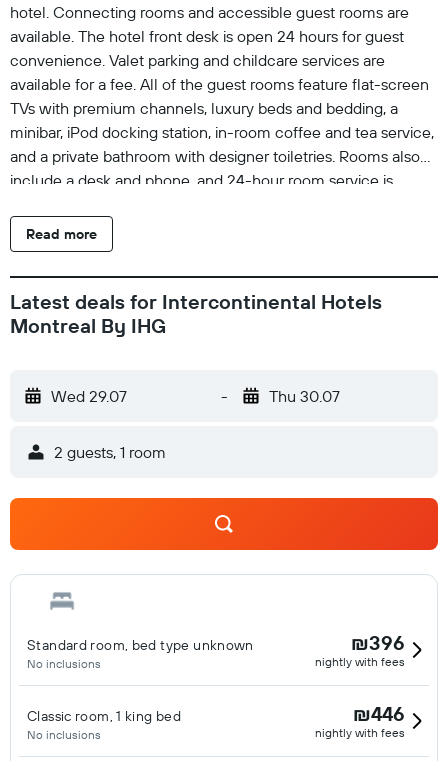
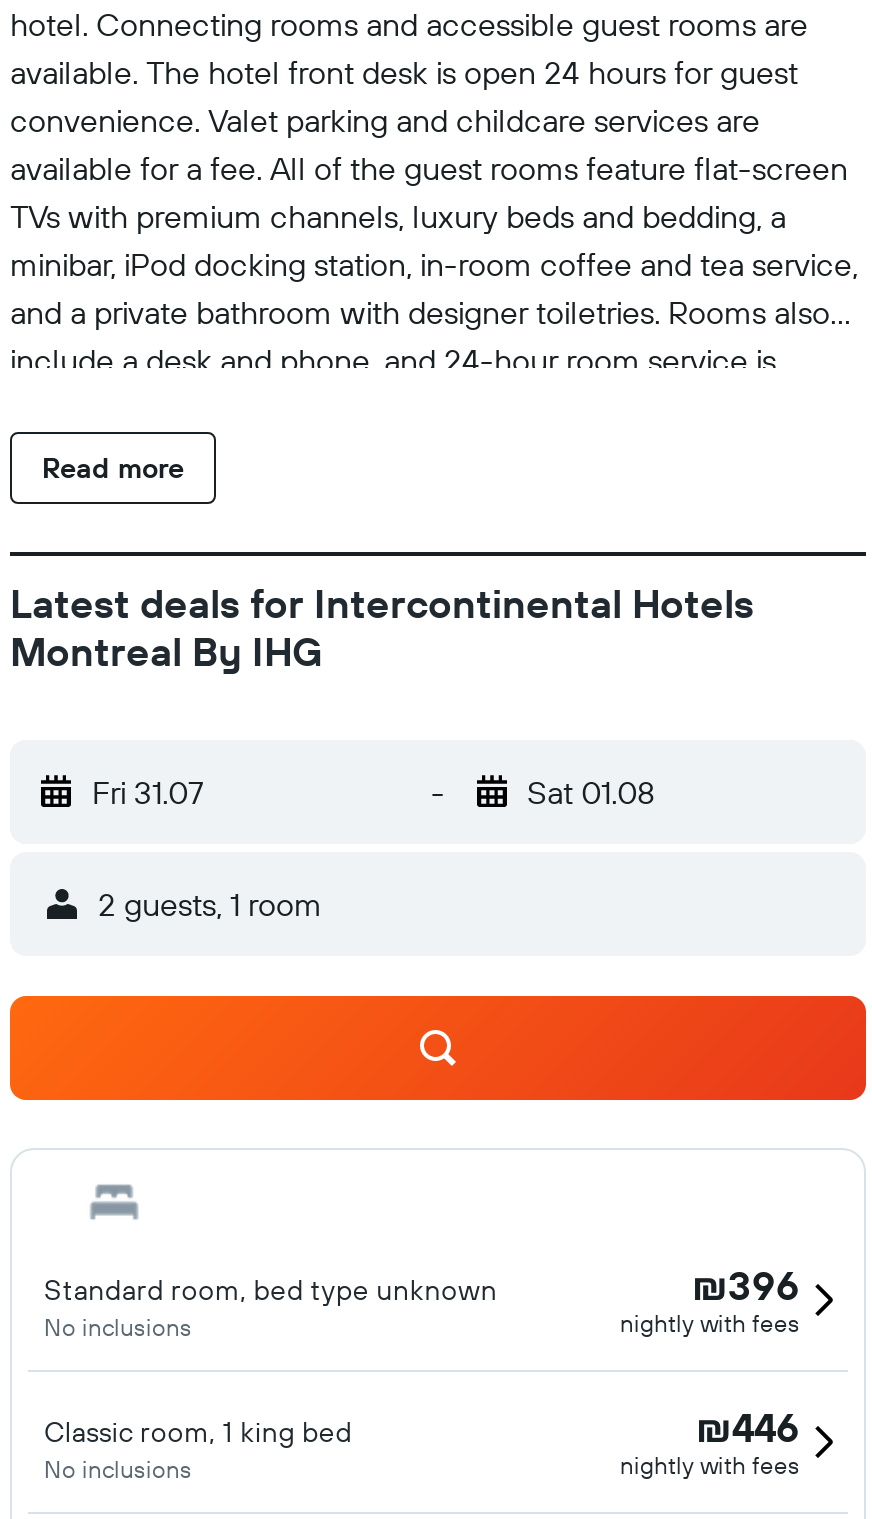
[51,386,127,406] Wed 29.07 -> [92,772,204,812] Fri 31.07
[268,386,339,406] Thu 30.07 -> [527,772,655,812] Sat 01.08

